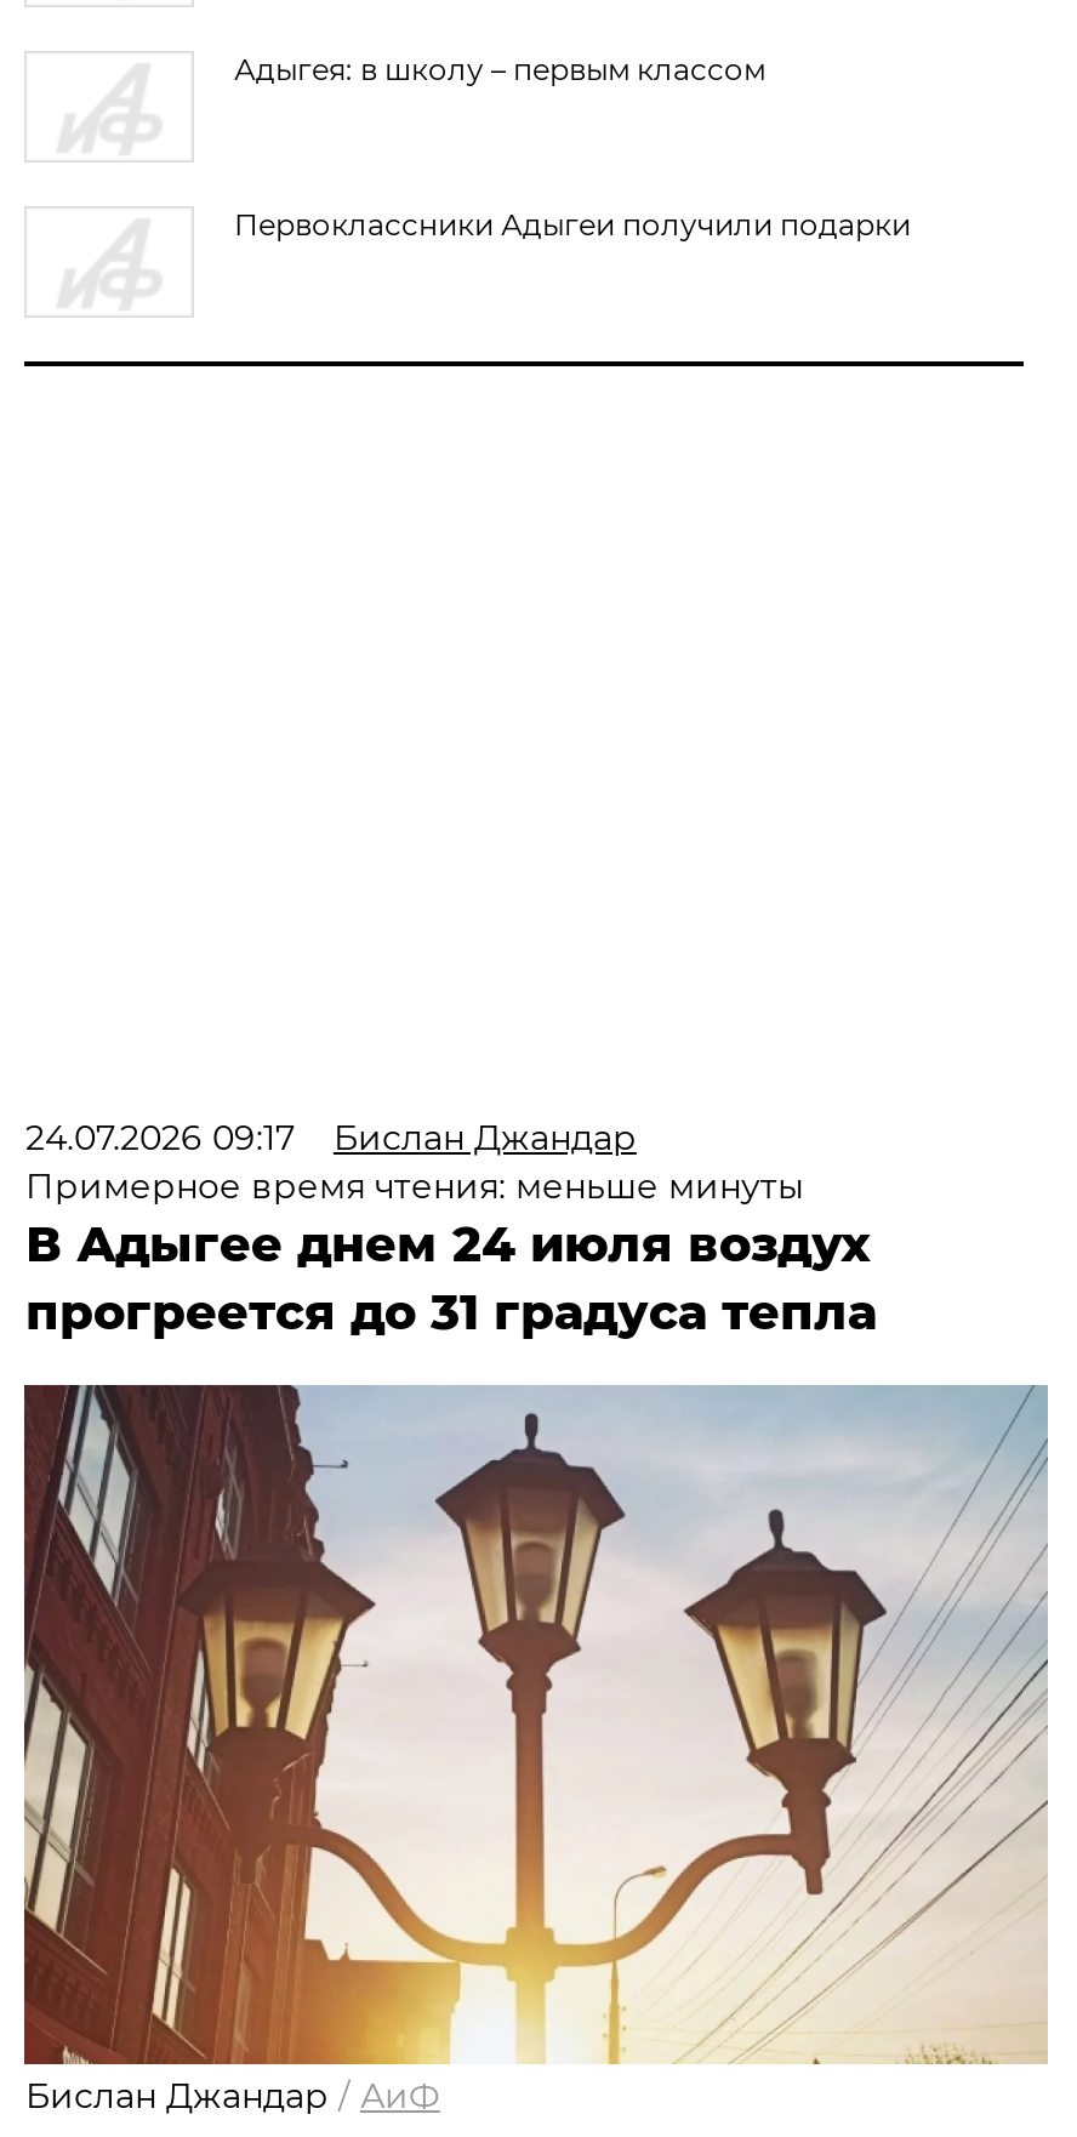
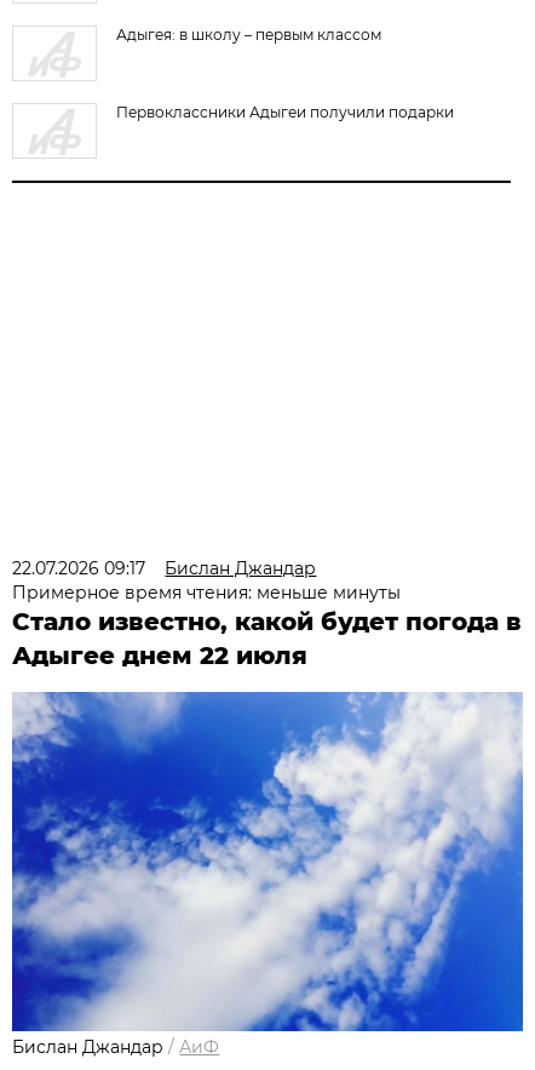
[25,1116,636,1159] 24.07.2026 09:17 Бислан Джандар -> [13,557,316,579] 22.07.2026 09:17 Бислан Джандар
[25,1215,877,1341] В Адыгее днем 24 июля воздух | прогреется до 31 градуса тепла -> [13,607,522,670] Стало известно, какой будет погода в | Адыгее днем 22 июля
[22,1383,1050,2067] [image] -> [11,691,524,1032] [image]

